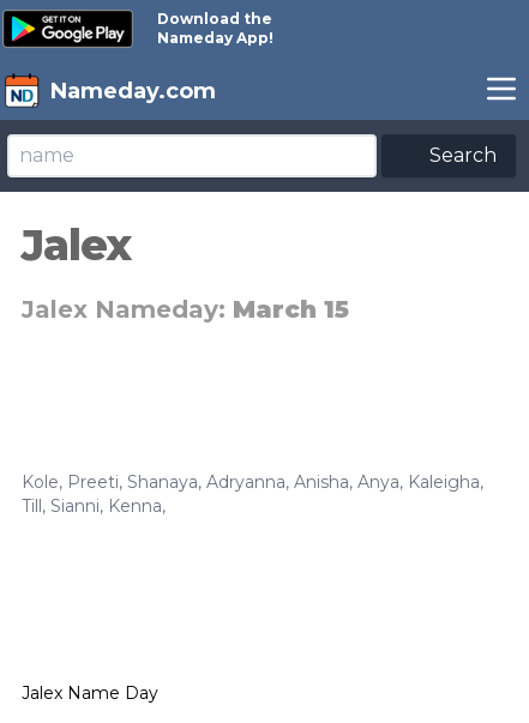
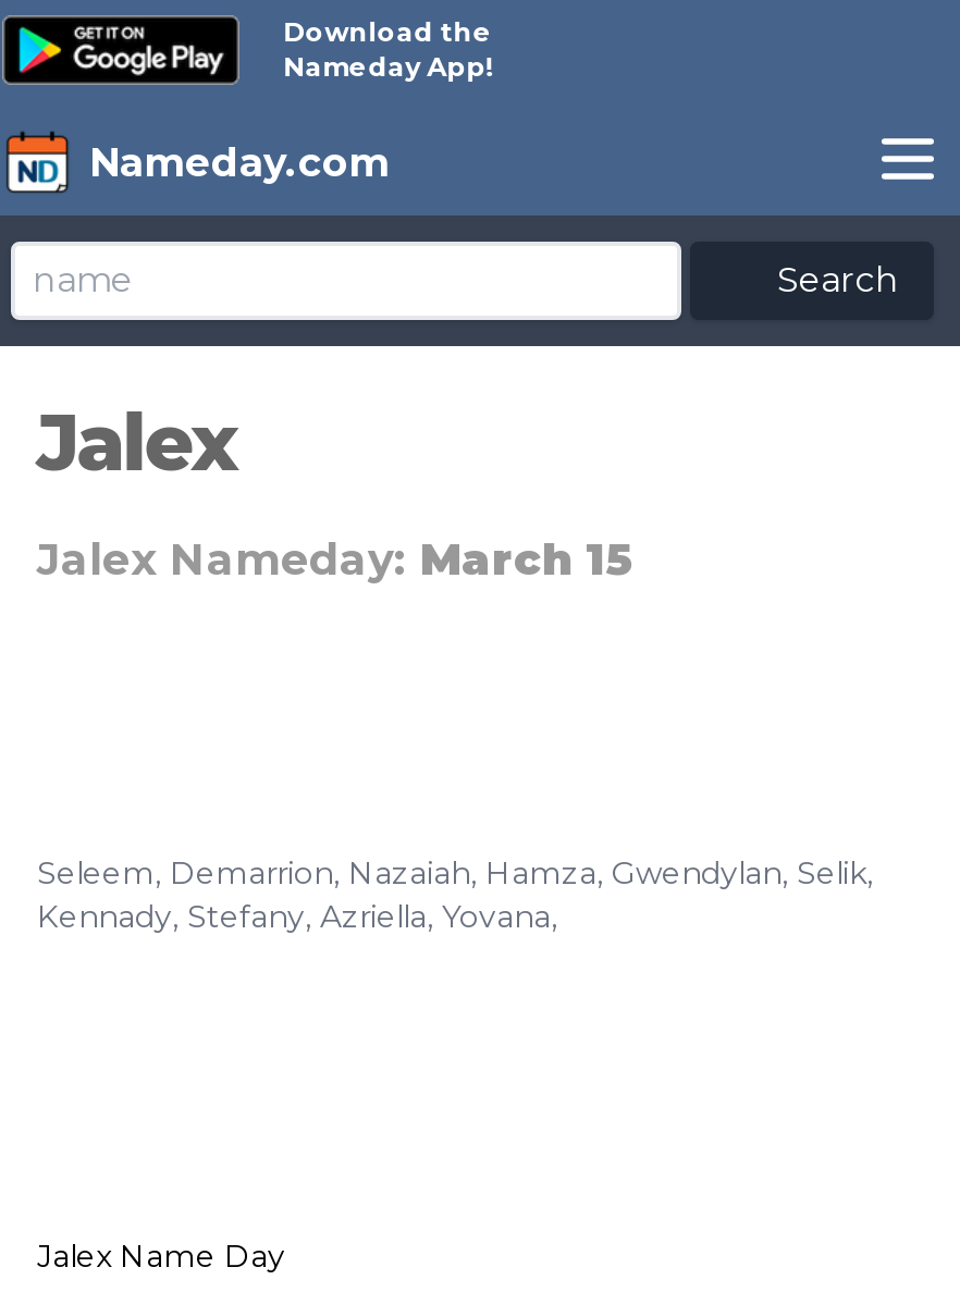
[22,471,483,517] Kole, Preeti, Shanaya, Adryanna, Anisha, Anya, Kaleigha, | Till, Sianni, Kenna, -> [37,853,873,936] Seleem, Demarrion, Nazaiah, Hamza, Gwendylan, Selik, | Kennady, Stefany, Azriella, Yovana,

